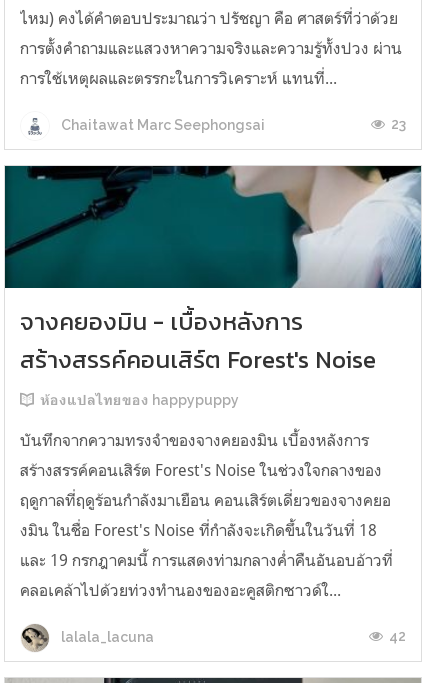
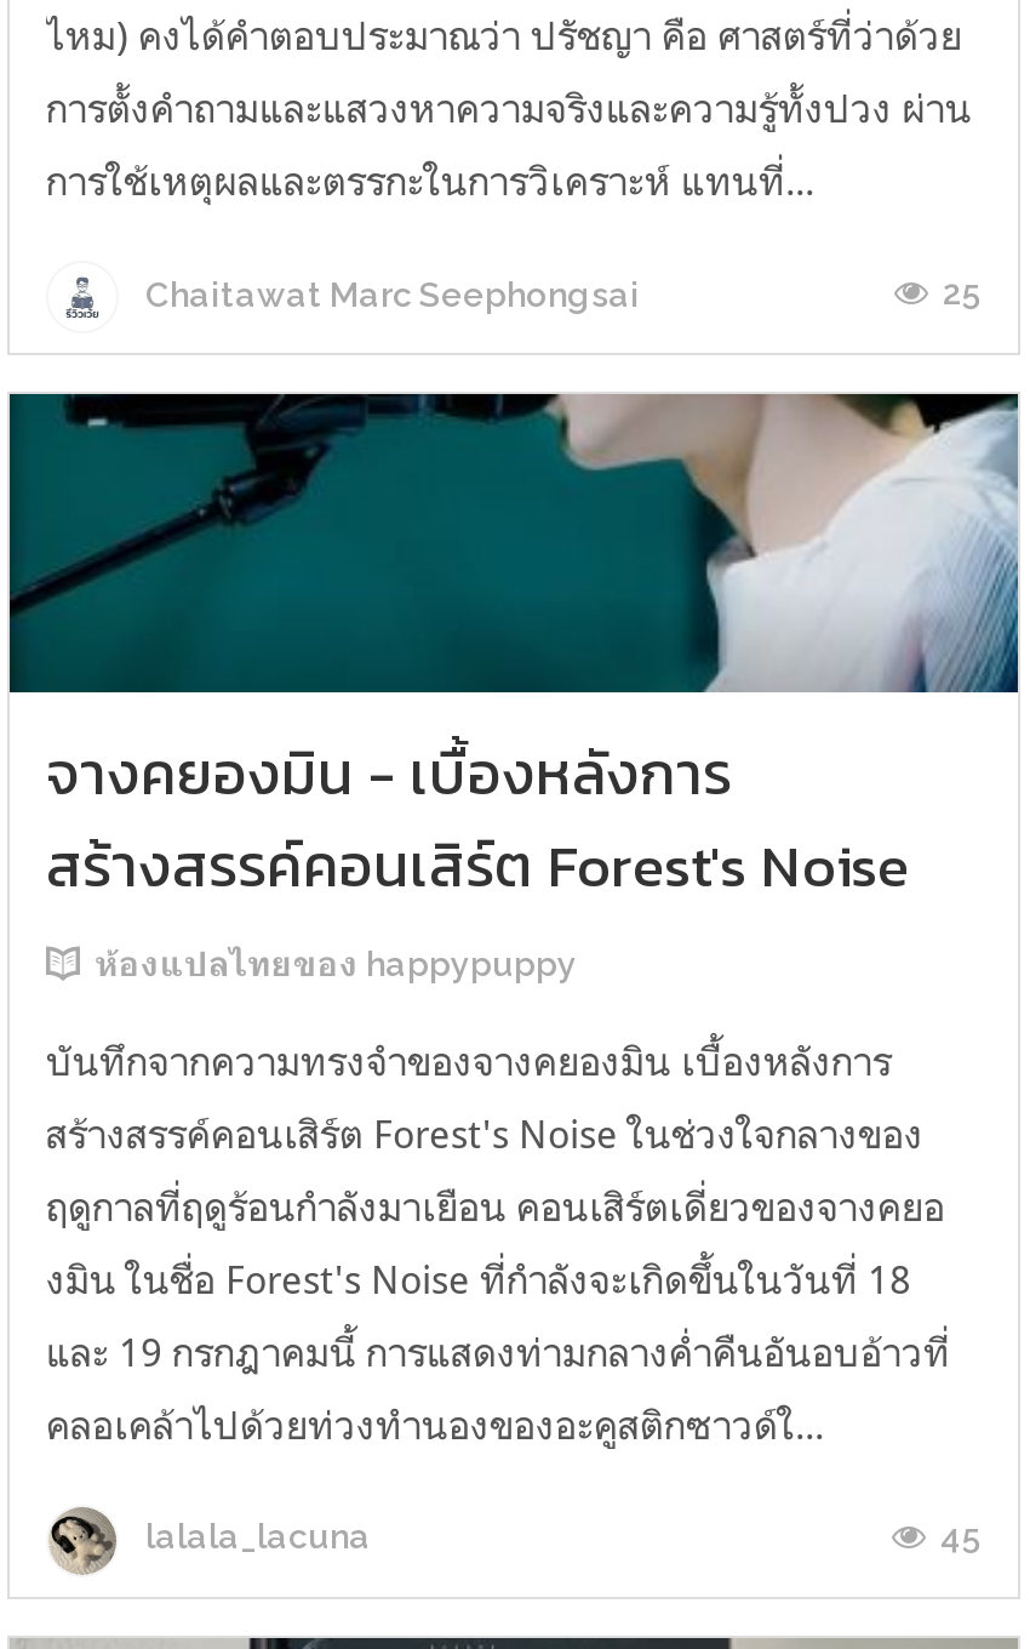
[391,116,406,132] 23 -> [943,274,982,313] 25
[389,628,406,644] 42 -> [940,1517,982,1555] 45

